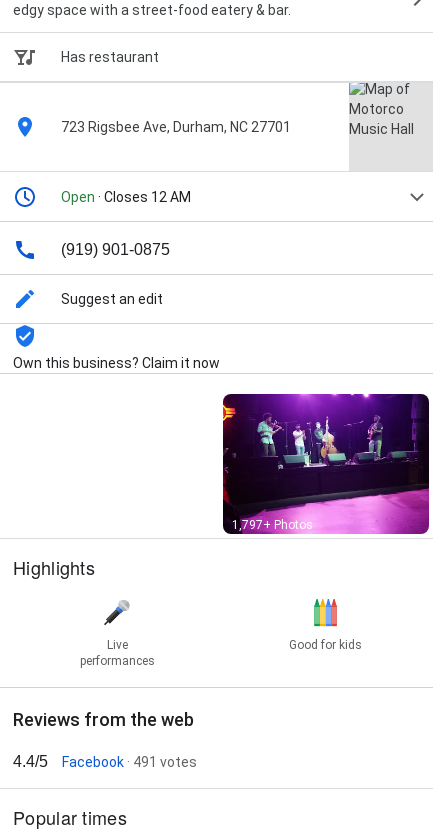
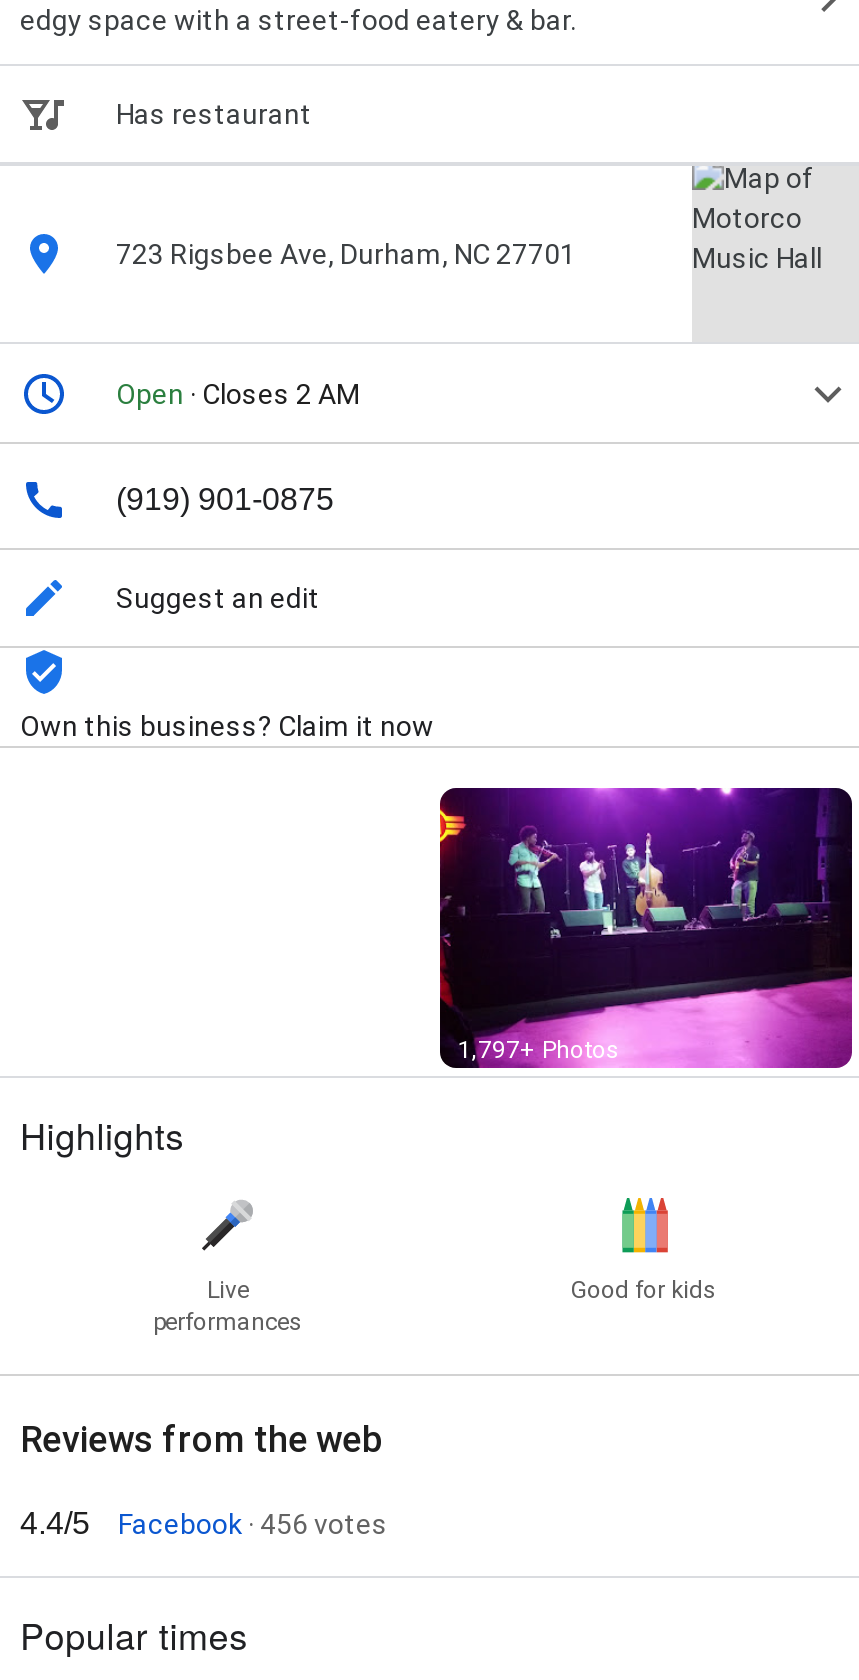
[61,189,191,205] Open · Closes 12 AM -> [116,378,360,410] Open · Closes 2 AM
[62,754,197,770] Facebook · 491 votes -> [118,1508,388,1540] Facebook · 456 votes

